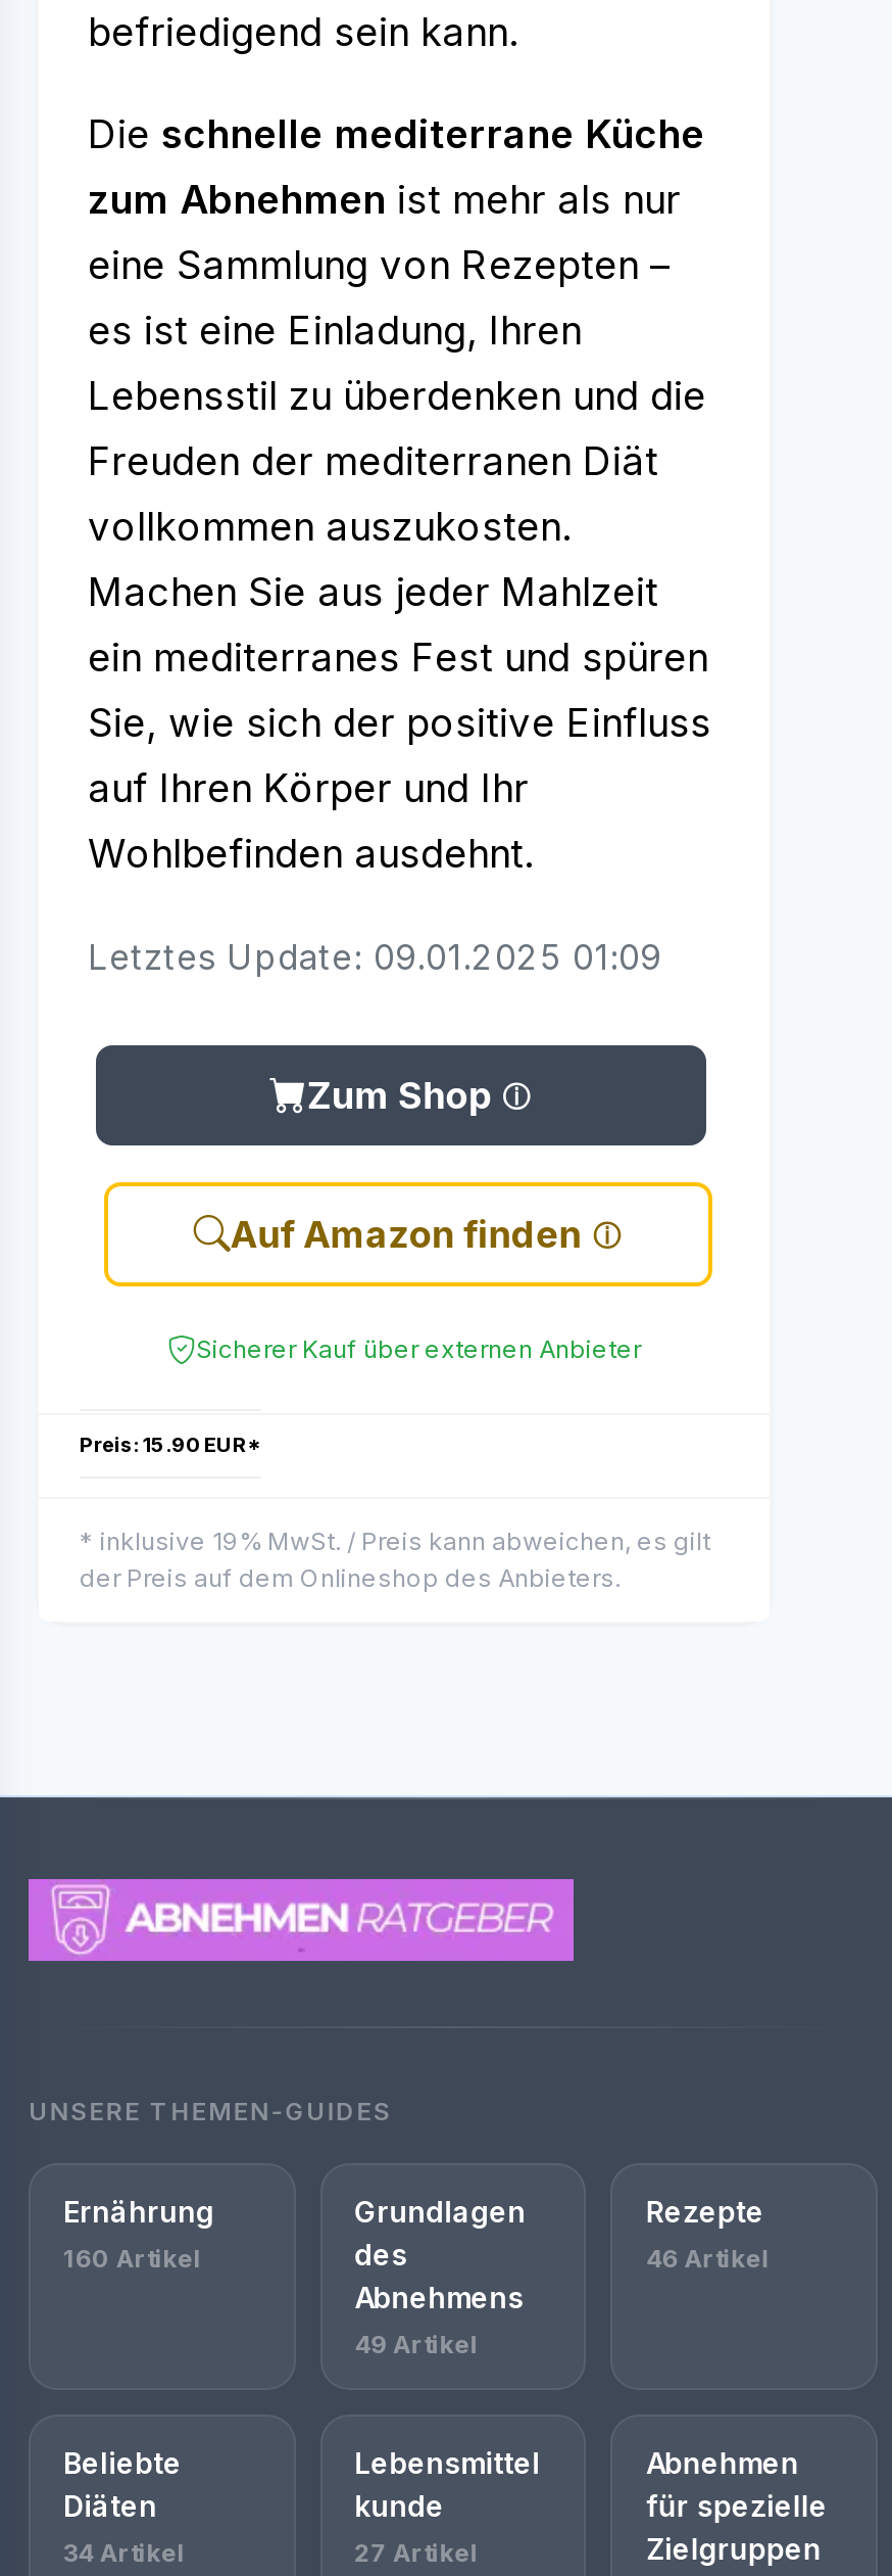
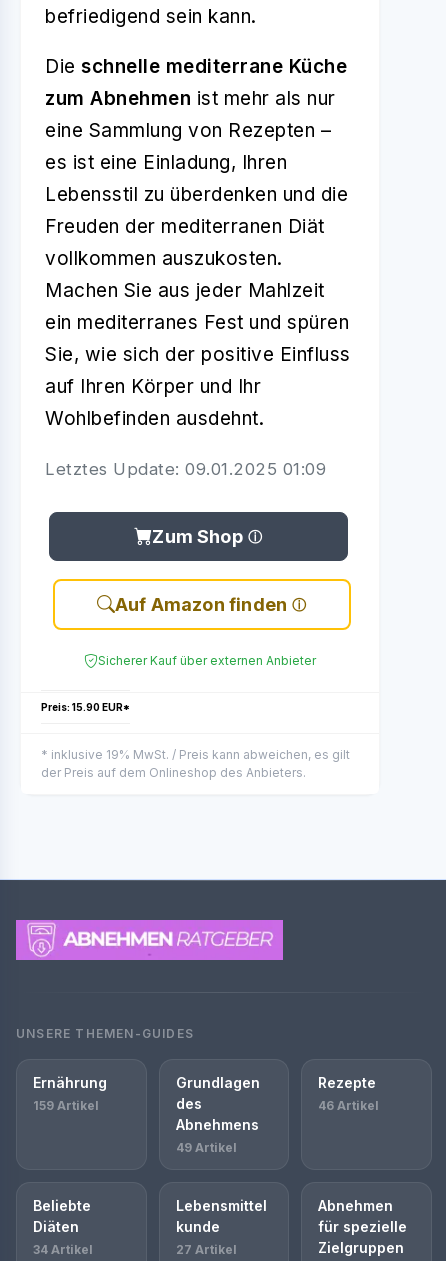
[63,2243,202,2274] 160 Artikel -> [33,1098,99,1113] 159 Artikel

